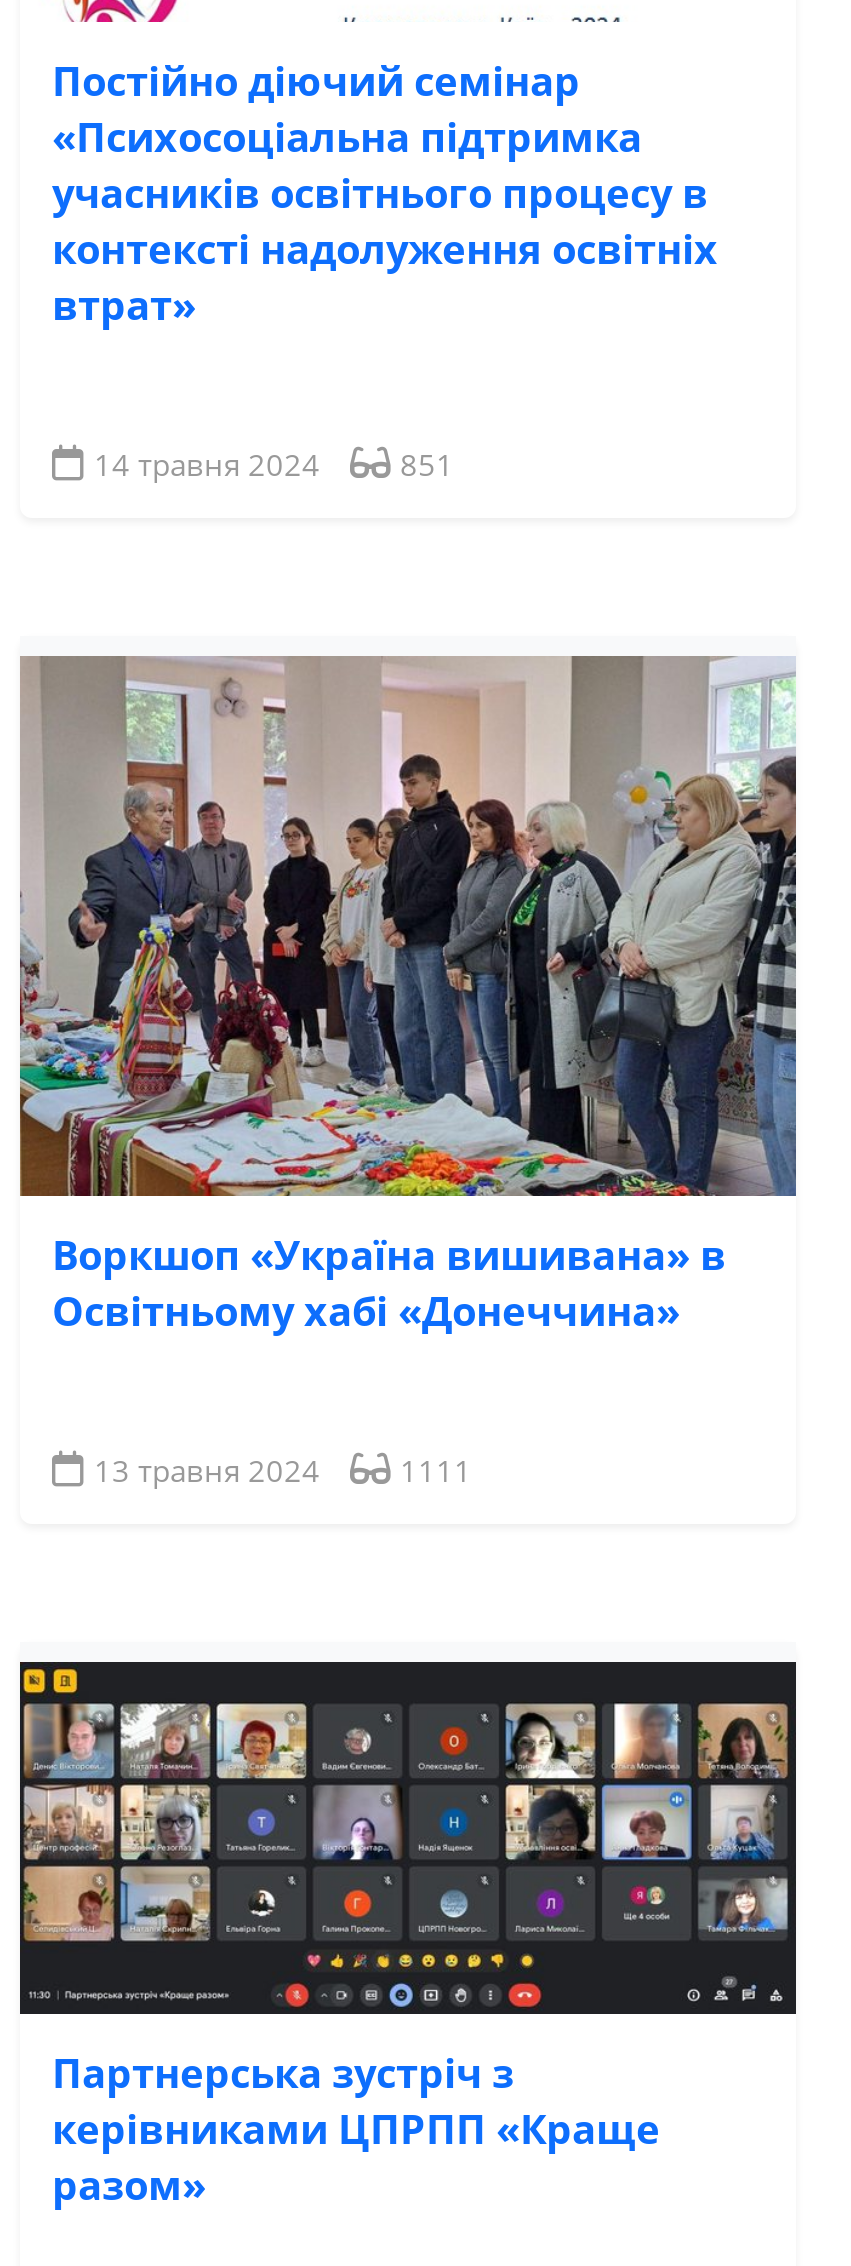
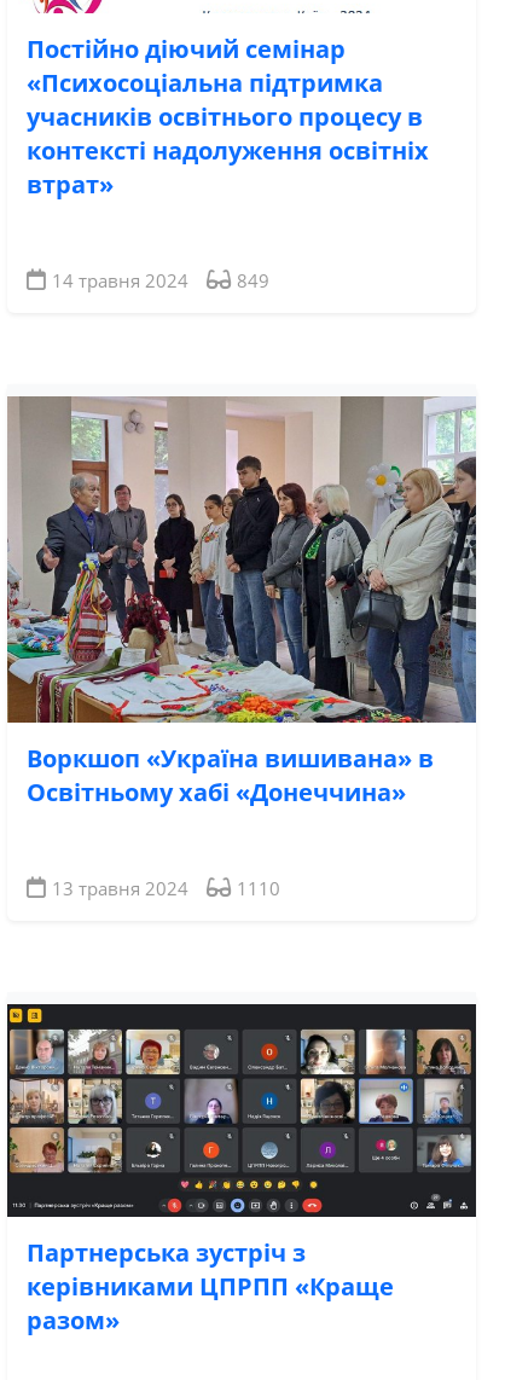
[94,444,454,484] 14 травня 2024 851 -> [52,268,269,292] 14 травня 2024 849
[94,1450,472,1490] 13 травня 2024 1111 -> [52,876,280,900] 13 травня 2024 1110

